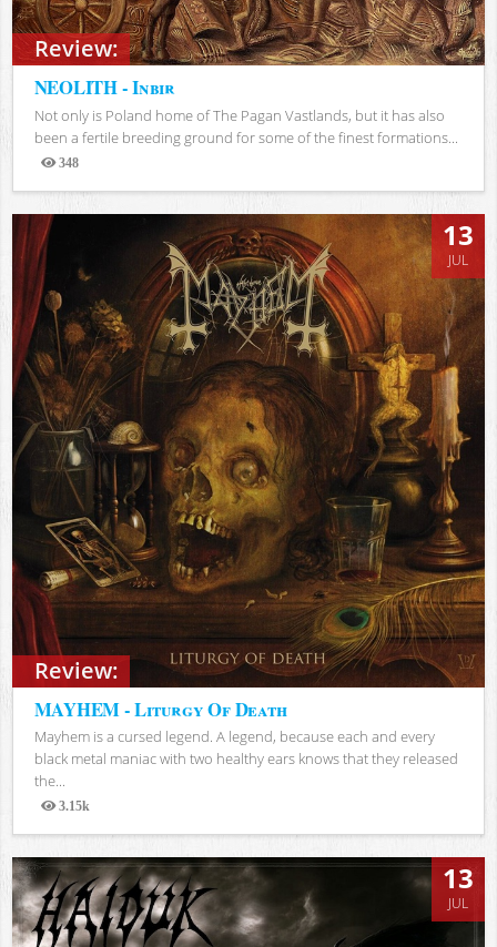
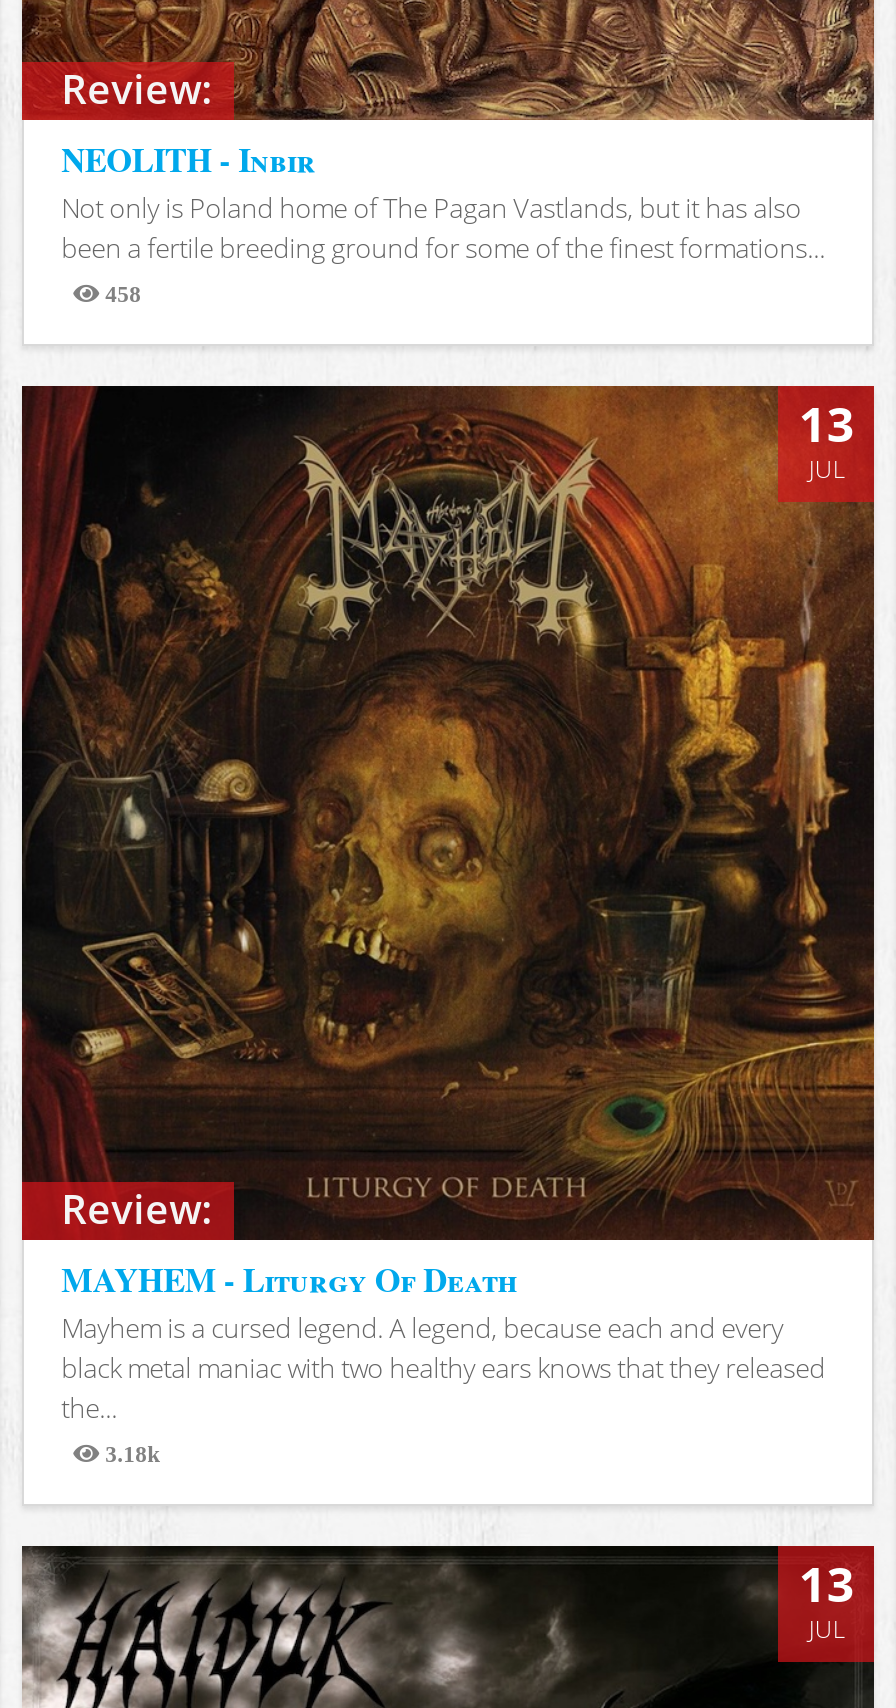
[55,156,78,169] 348 -> [99,282,141,304] 458
[55,800,90,812] 3.15k -> [99,1442,161,1464] 3.18k

